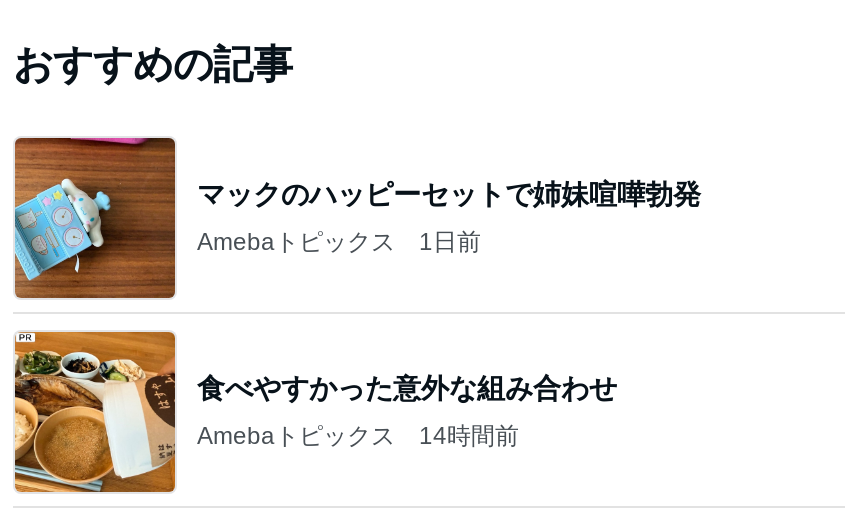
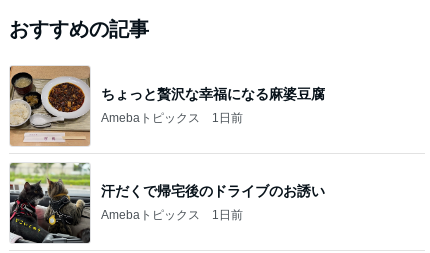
[13,136,701,298] [image] | マックのハッピーセットで姉妹喧嘩勃発 -> [9,65,325,147] [image] | ちょっと贅沢な幸福になる麻婆豆腐
[13,330,617,494] [image] | 食べやすかった意外な組み合わせ -> [9,162,325,244] [image] | 汗だくで帰宅後のドライブのお誘い
[197,421,519,449] Amebaトピックス 14時間前 -> [101,207,243,221] Amebaトピックス 1日前

